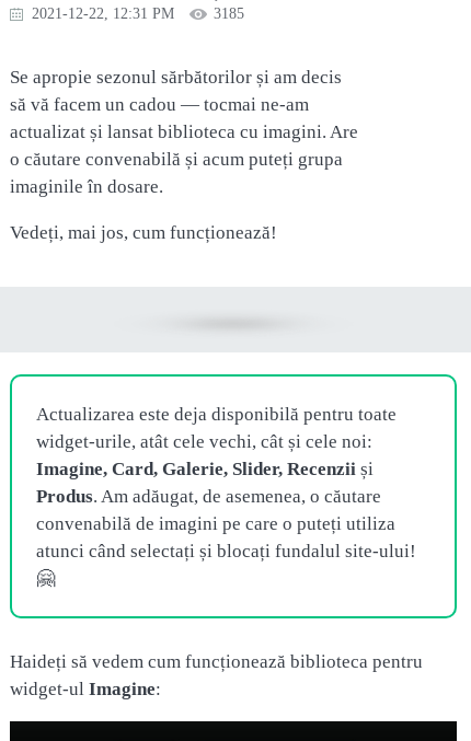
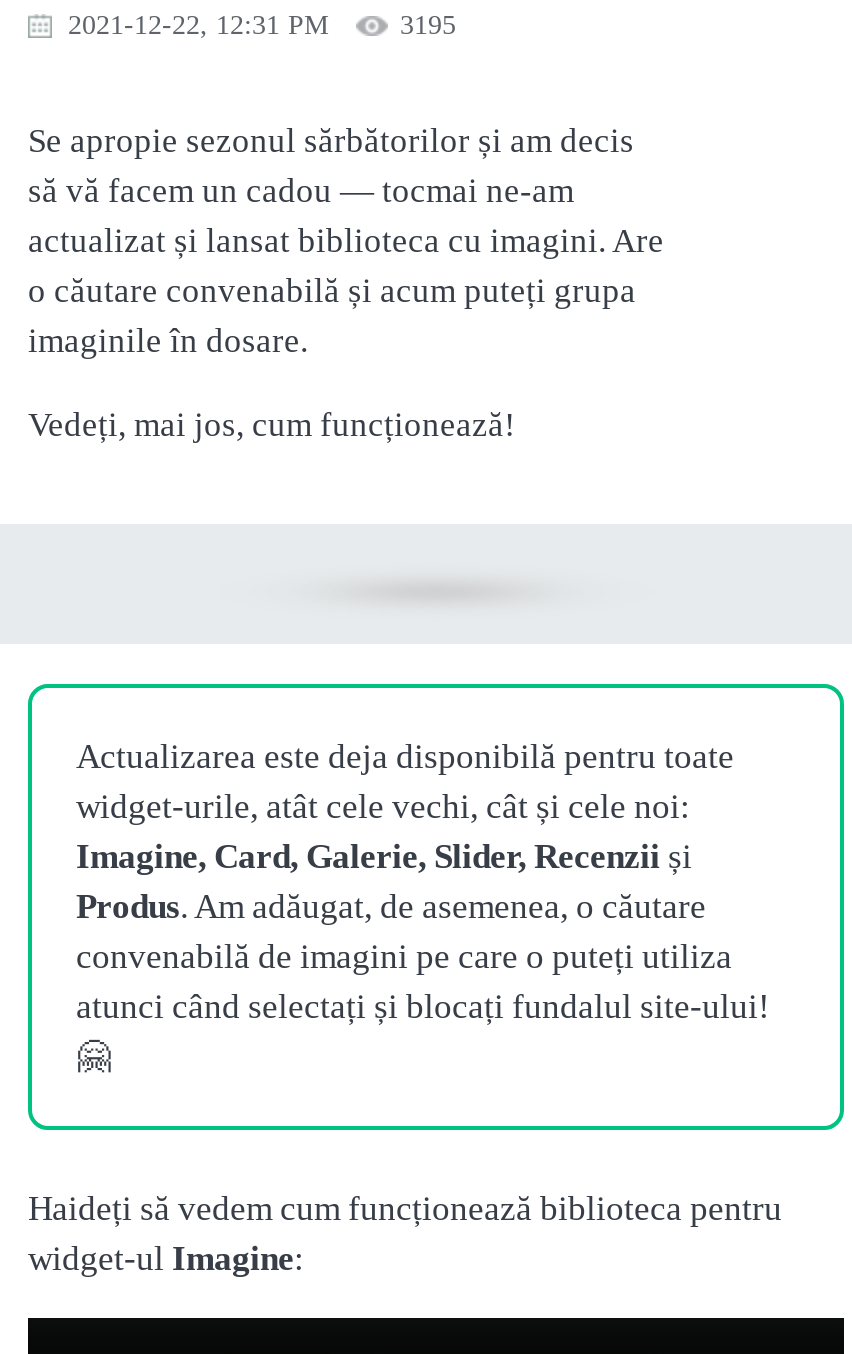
[214,5,244,21] 3185 -> [400,9,456,39] 3195

